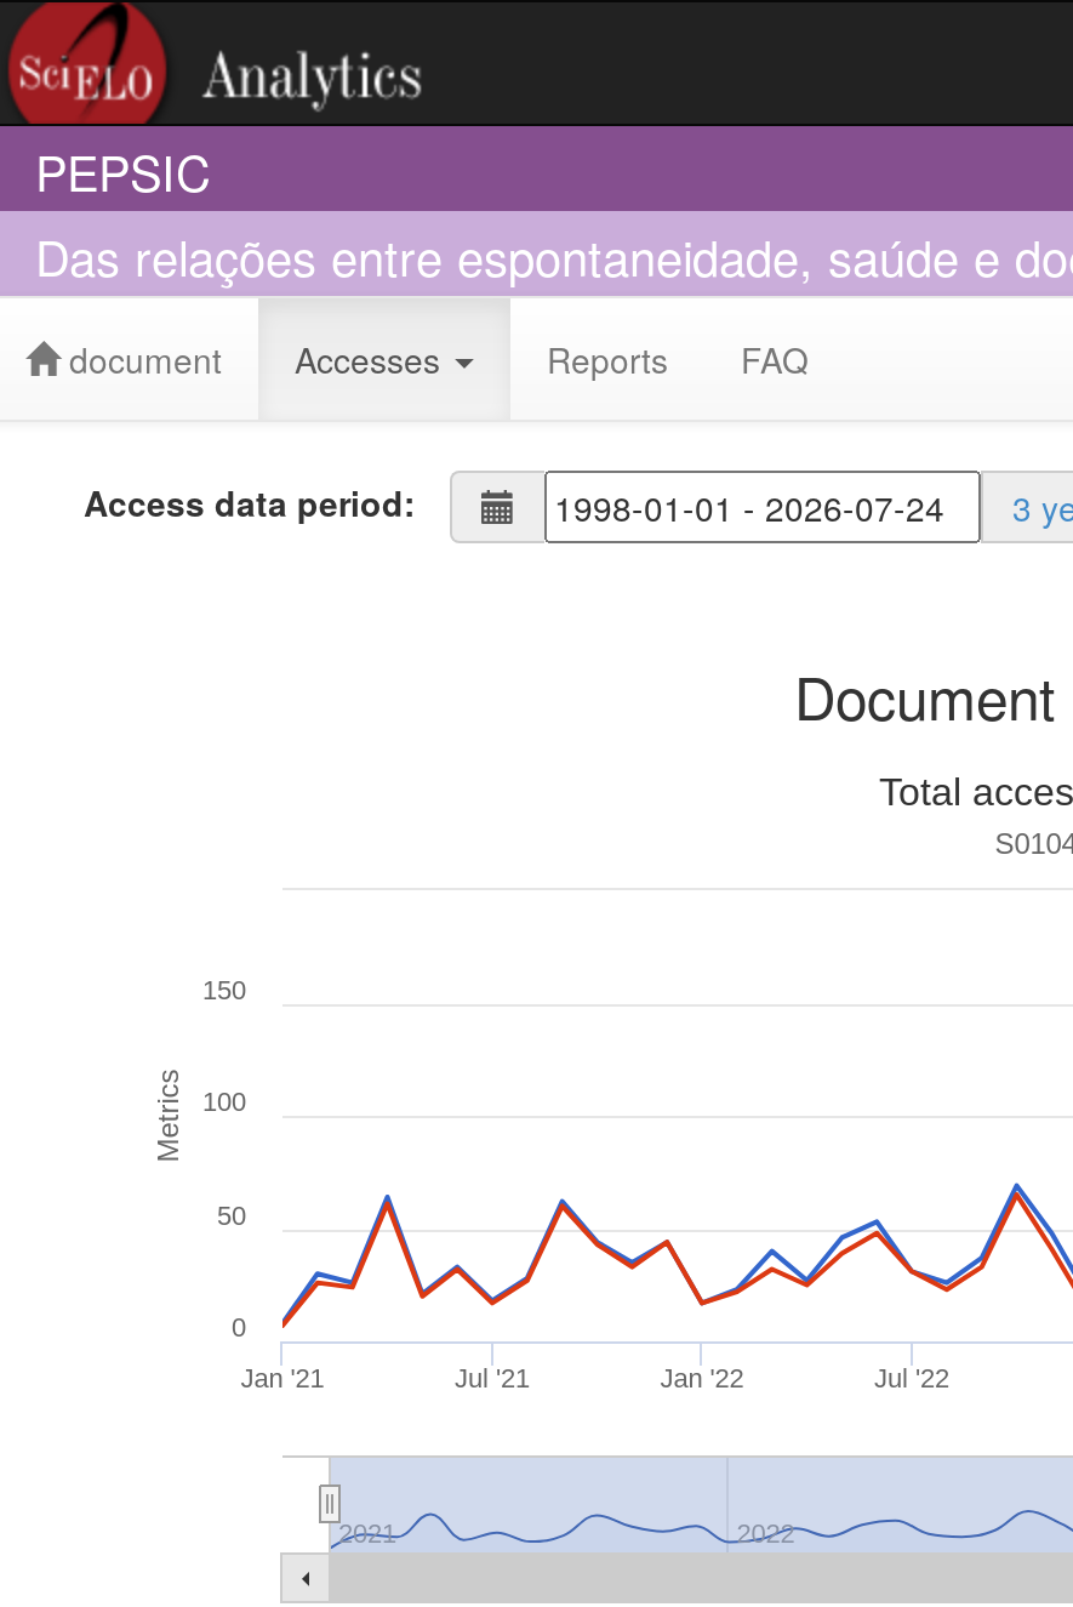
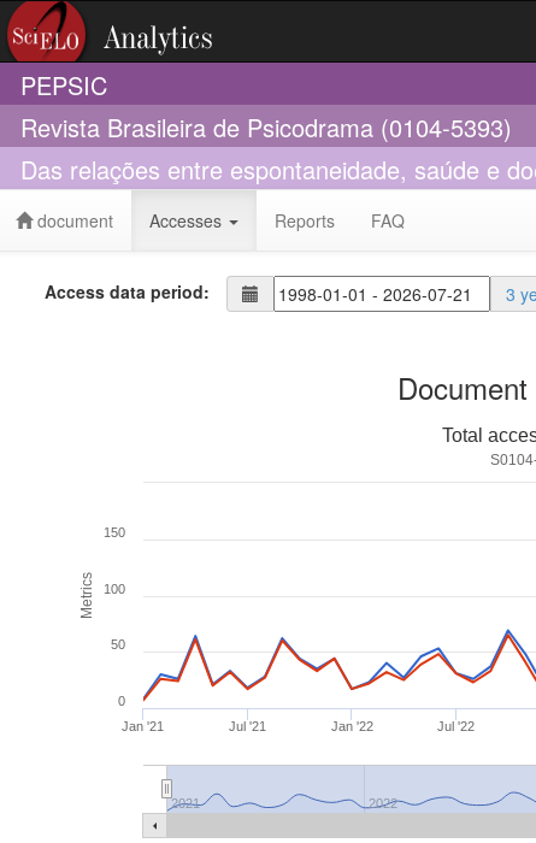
none -> [20,110,512,145] Revista Brasileira de Psicodrama (0104-5393)

